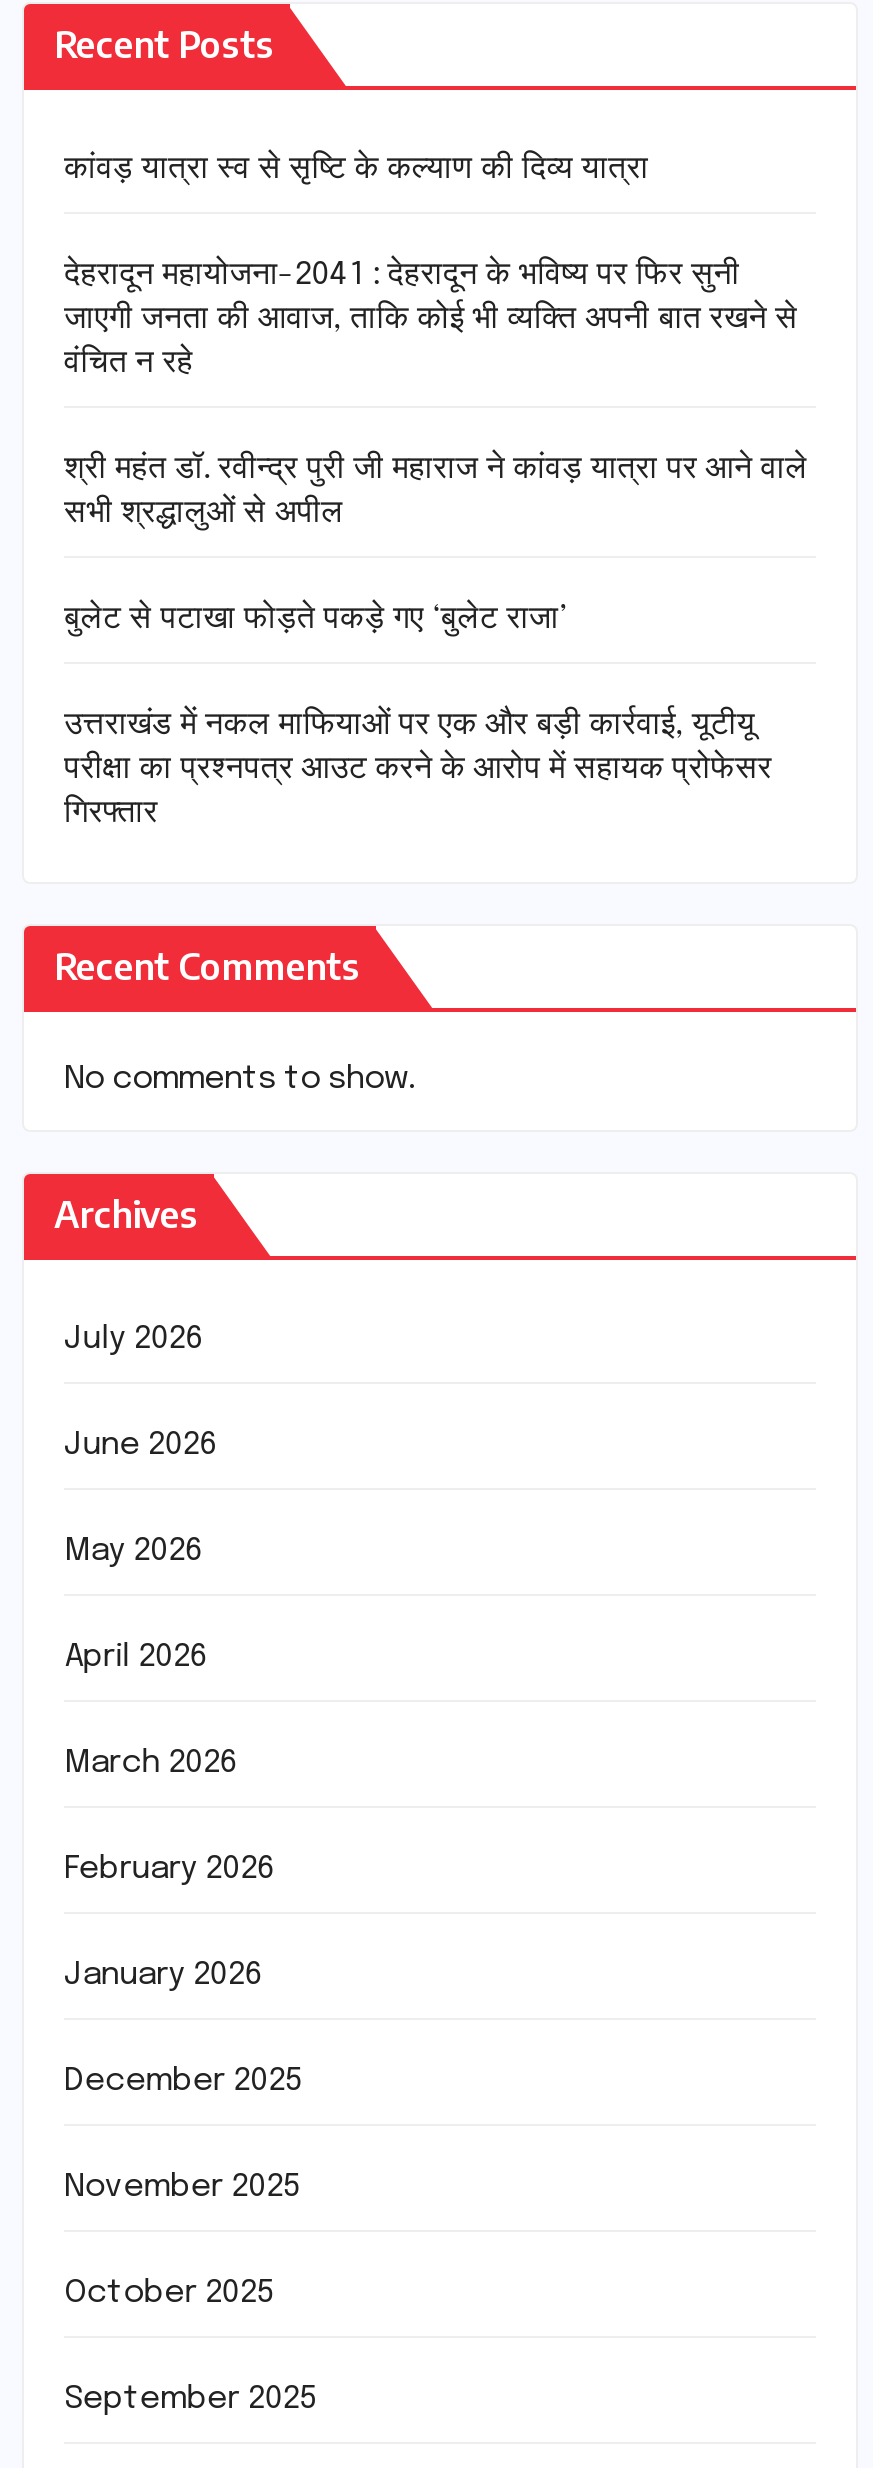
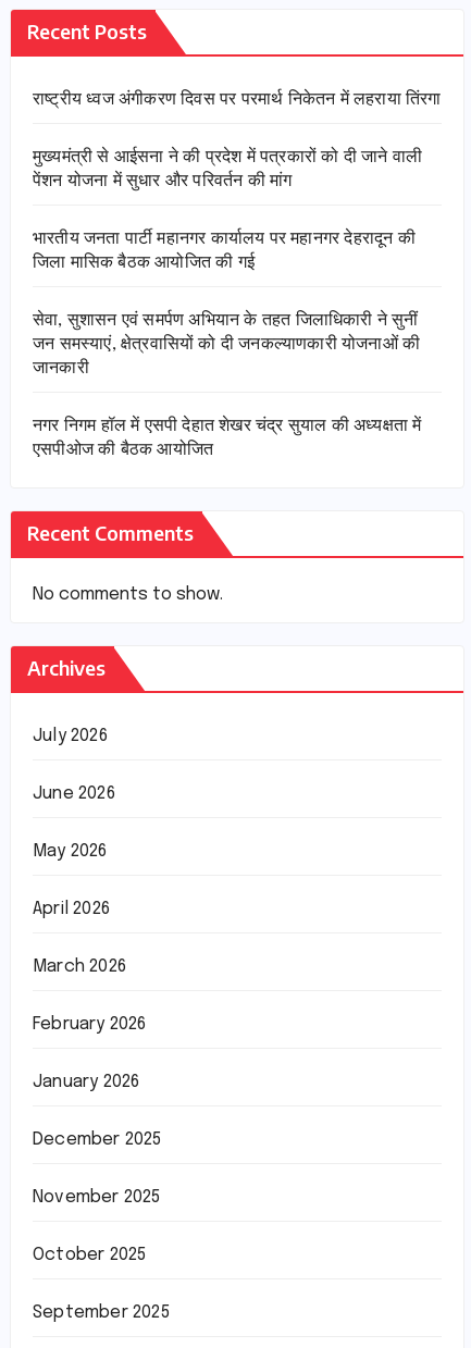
[64,153,649,187] कांवड़ यात्रा स्व से सृष्टि के कल्याण की दिव्य यात्रा -> [33,91,441,109] राष्ट्रीय ध्वज अंगीकरण दिवस पर परमार्थ निकेतन में लहराया तिंरगा
[64,259,798,381] देहरादून महायोजना-2041 : देहरादून के भविष्य पर फिर सुनी | जाएगी जनता की आवाज, ताकि कोई भी व्यक्ति अपनी बात रखने से | वंचित न रहे -> [33,149,422,191] मुख्यमंत्री से आईसना ने की प्रदेश में पत्रकारों को दी जाने वाली | पेंशन योजना में सुधार और परिवर्तन की मांग
[64,453,808,531] श्री महंत डॉ. रवीन्द्र पुरी जी महाराज ने कांवड़ यात्रा पर आने वाले | सभी श्रद्धालुओं से अपील -> [33,230,415,273] भारतीय जनता पार्टी महानगर कार्यालय पर महानगर देहरादून की | जिला मासिक बैठक आयोजित की गई
[64,603,568,637] बुलेट से पटाखा फोड़ते पकड़े गए ‘बुलेट राजा’ -> [33,312,420,378] सेवा, सुशासन एवं समर्पण अभियान के तहत जिलाधिकारी ने सुनीं | जन समस्याएं, क्षेत्रवासियों को दी जनकल्याणकारी योजनाओं की | जानकारी
[64,709,772,831] उत्तराखंड में नकल माफियाओं पर एक और बड़ी कार्रवाई, यूटीयू | परीक्षा का प्रश्नपत्र आउट करने के आरोप में सहायक प्रोफेसर | गिरफ्तार -> [33,417,421,460] नगर निगम हॉल में एसपी देहात शेखर चंद्र सुयाल की अध्यक्षता में | एसपीओज की बैठक आयोजित

